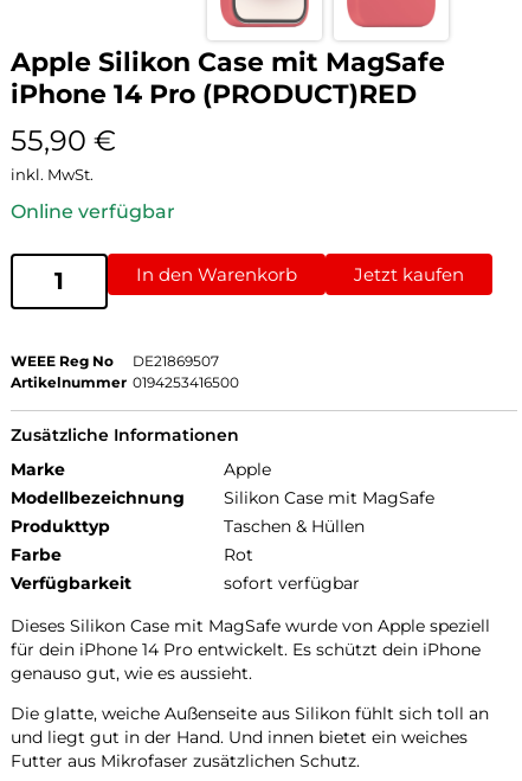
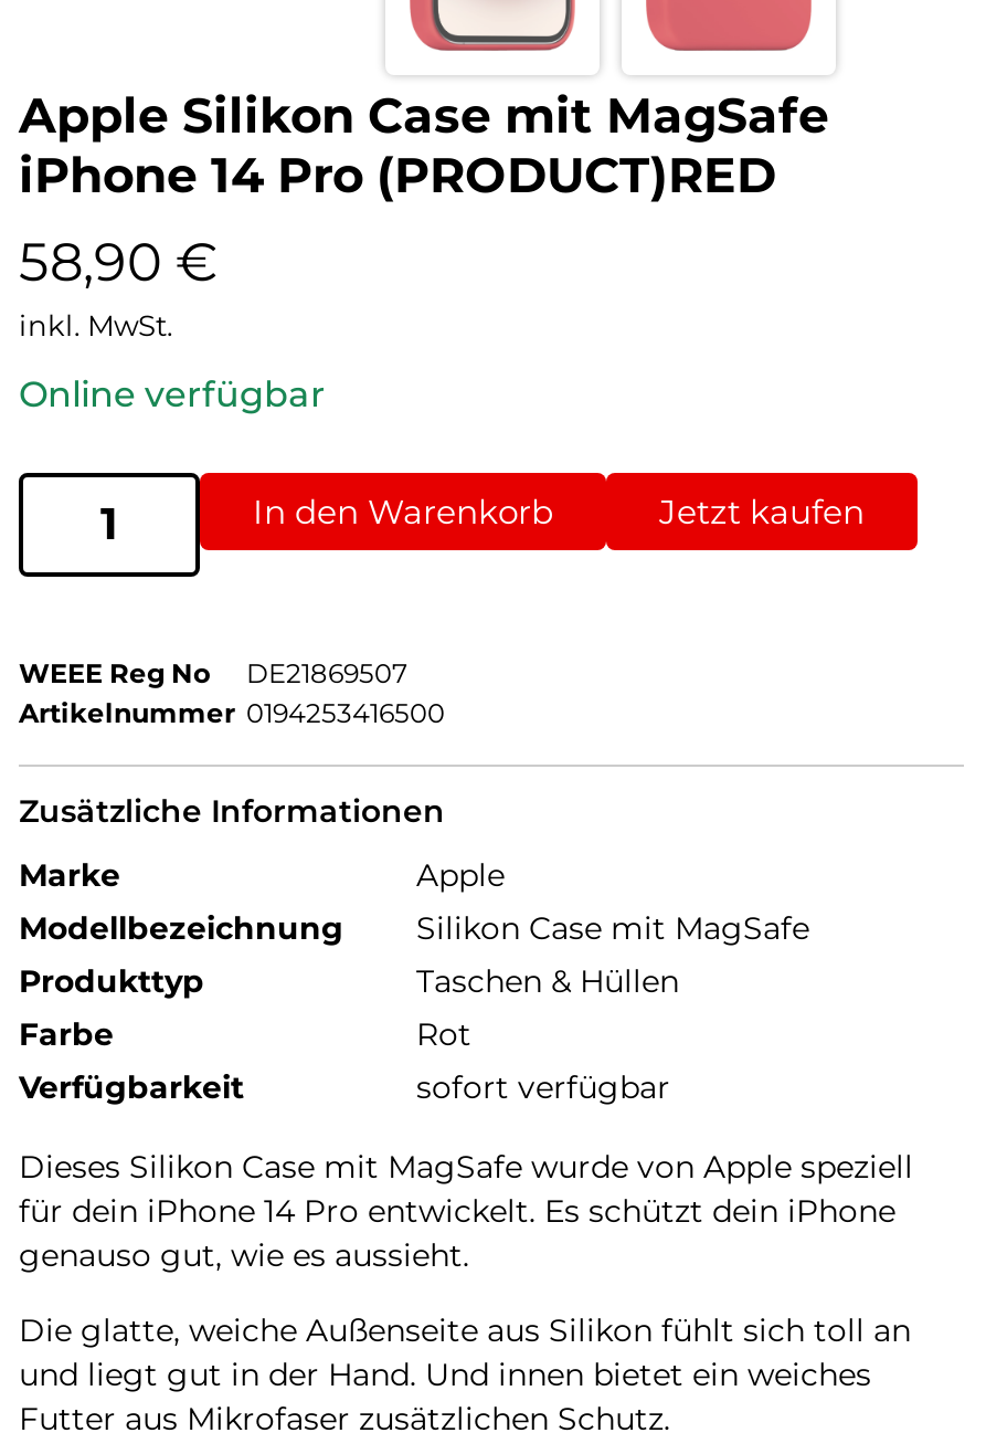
[11,123,116,157] 55,90 € -> [19,229,218,293] 58,90 €

